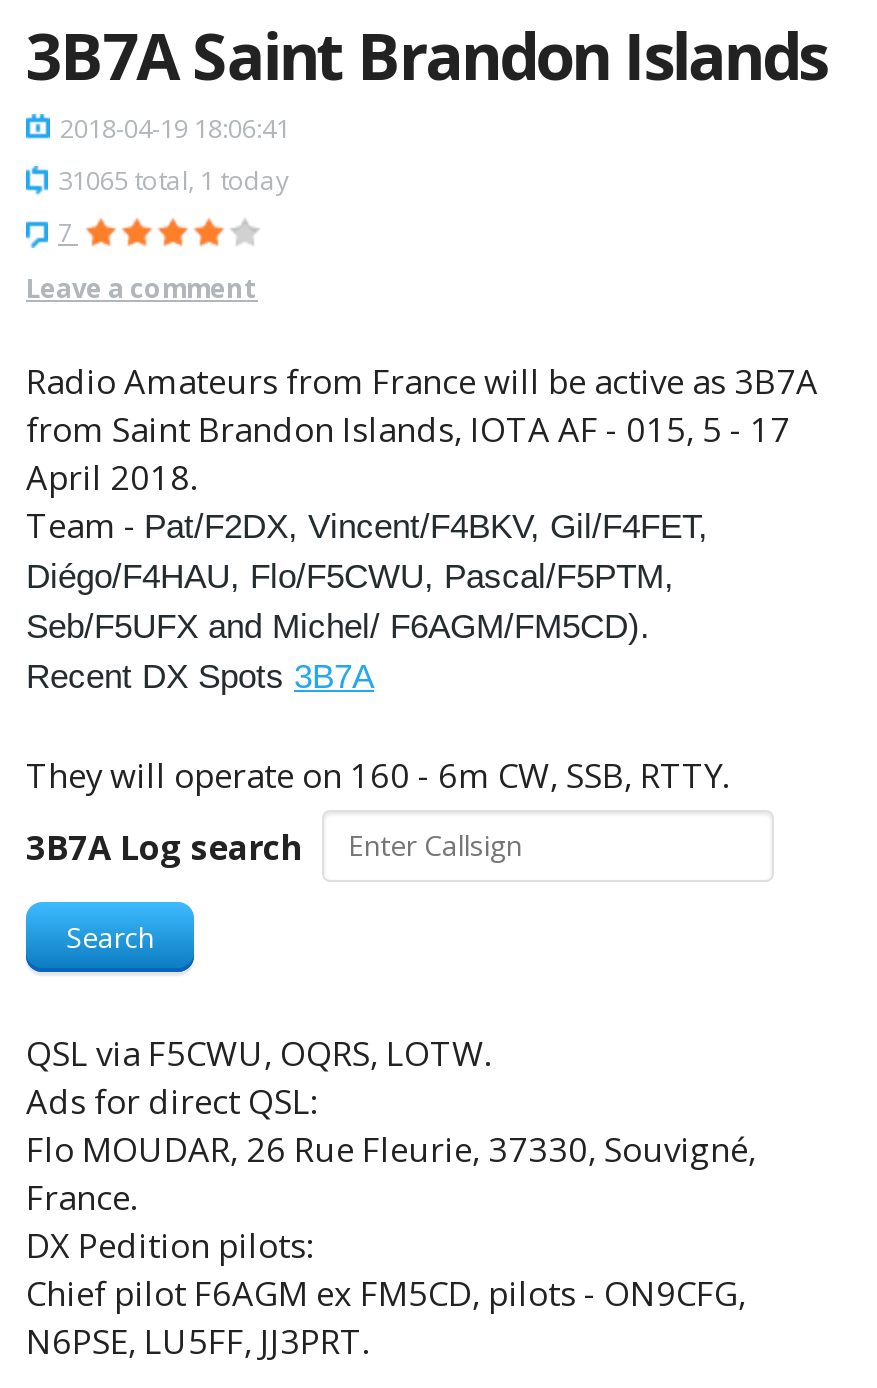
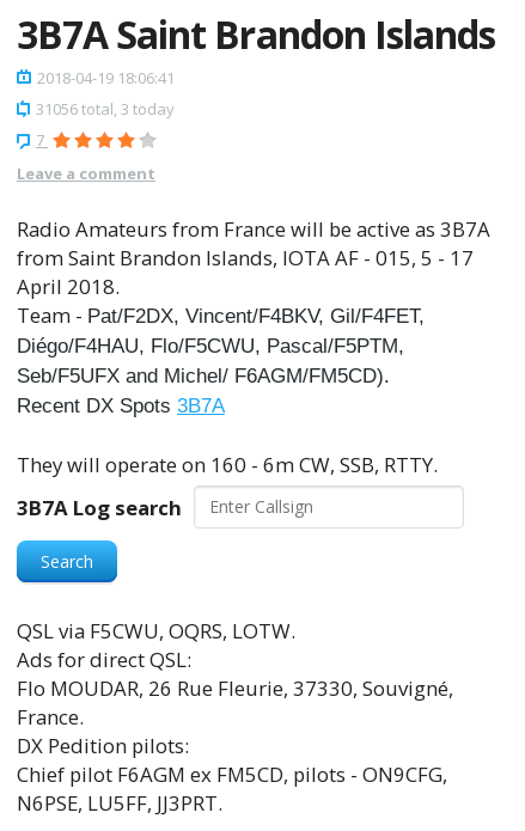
[58,162,290,198] 31065 total, 1 today -> [36,98,175,120] 31056 total, 3 today

